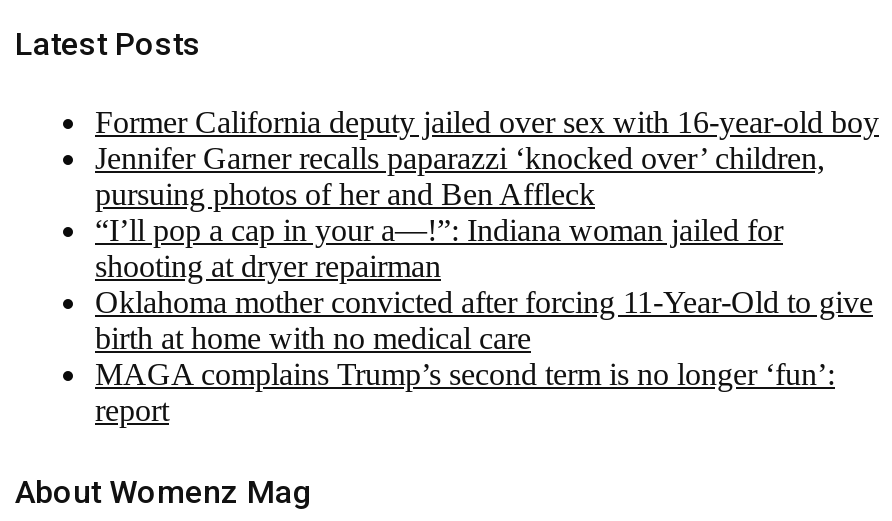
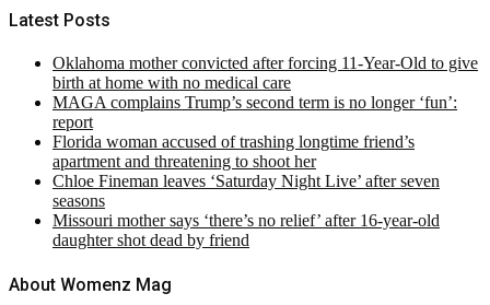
[95,106,879,284] Former California deputy jailed over sex with 16-year-old boy | Jennifer Garner recalls paparazzi ‘knocked over’ children, | pursuing photos of her and Ben Affleck | “I’ll pop a cap in your a—!”: Indiana woman jailed for | shooting at dryer repairman -> none
moved [95,286,873,428] -> [52,54,478,132]: Oklahoma mother convicted after forcing 11-Year-Old to give | birth at home with no medical care | MAGA complains Trump’s second term is no longer ‘fun’: | report
none -> [52,133,440,250] Florida woman accused of trashing longtime friend’s | apartment and threatening to shoot her | Chloe Fineman leaves ‘Saturday Night Live’ after seven | seasons | Missouri mother says ‘there’s no relief’ after 16-year-old | daughter shot dead by friend

